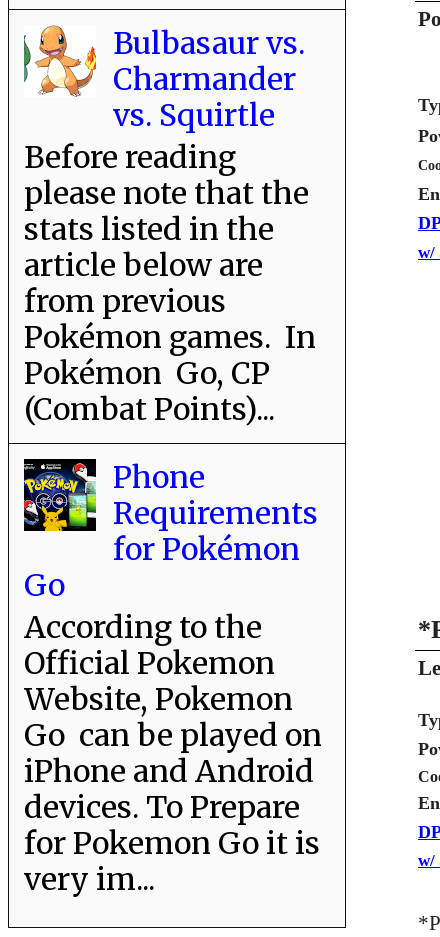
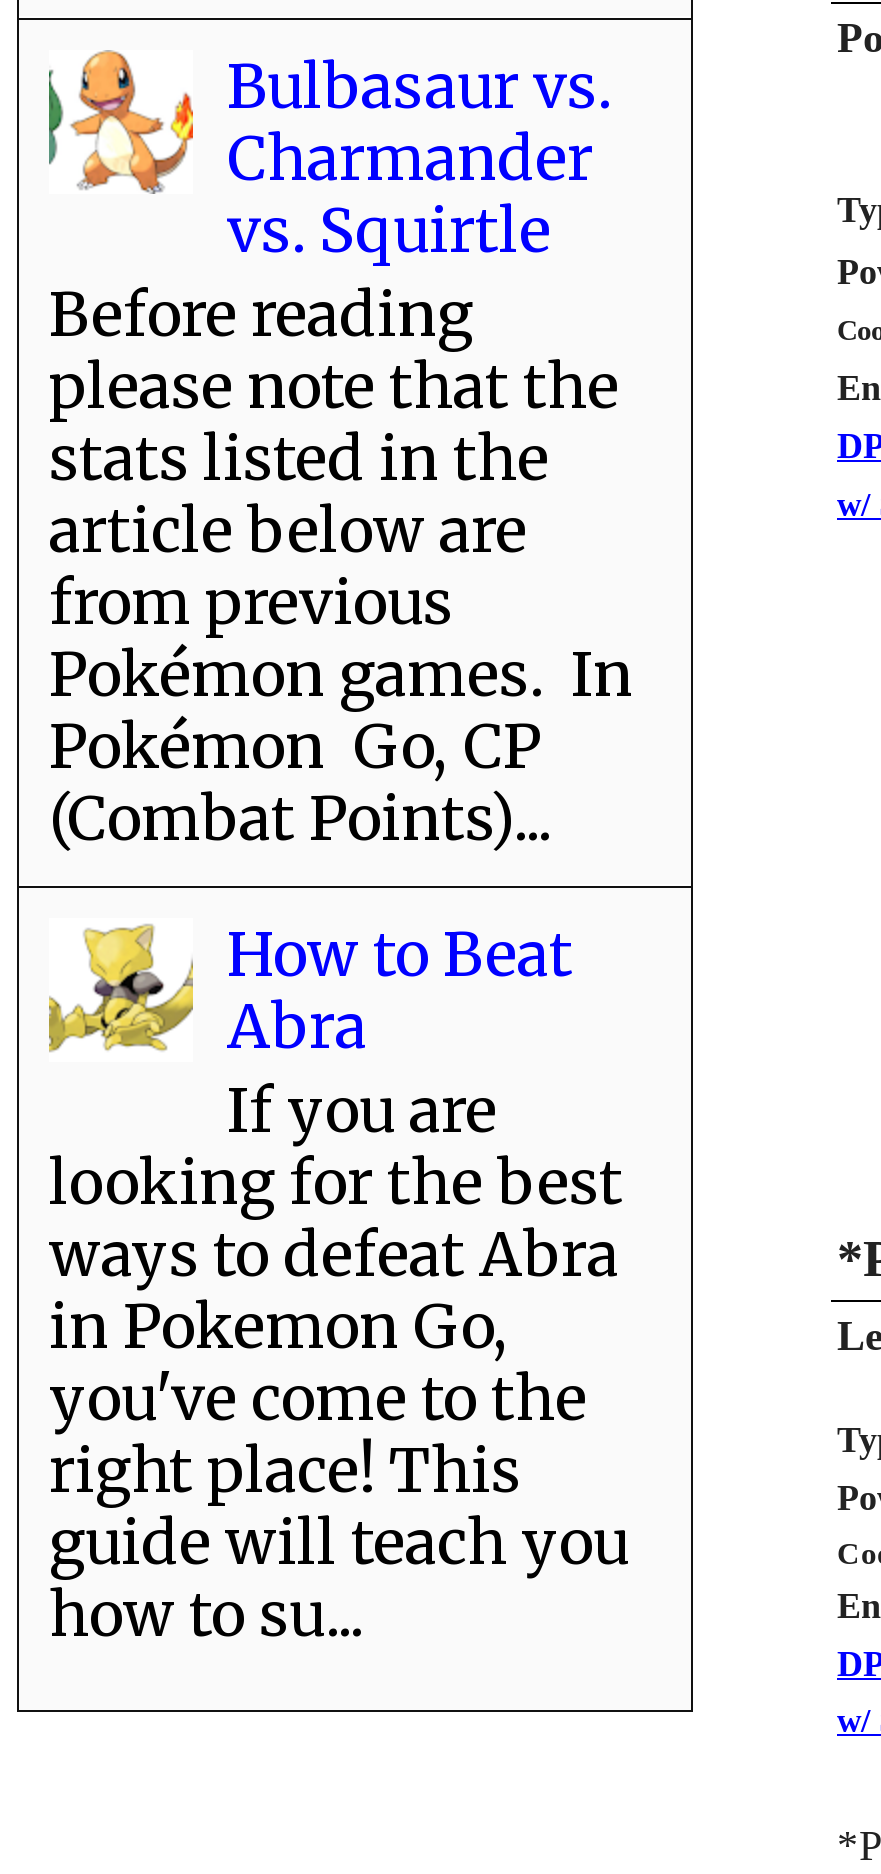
[23,458,322,898] [image] | Phone | Requirements | for Pokémon | Go | According to the | Official Pokemon | Website, Pokemon | Go can be played on | iPhone and Android | devices. To Prepare | for Pokemon Go it is | very im... -> [47,916,629,1652] [image] | How to Beat | Abra | If you are | looking for the best | ways to defeat Abra | in Pokemon Go, | you've come to the | right place! This | guide will teach you | how to su...

